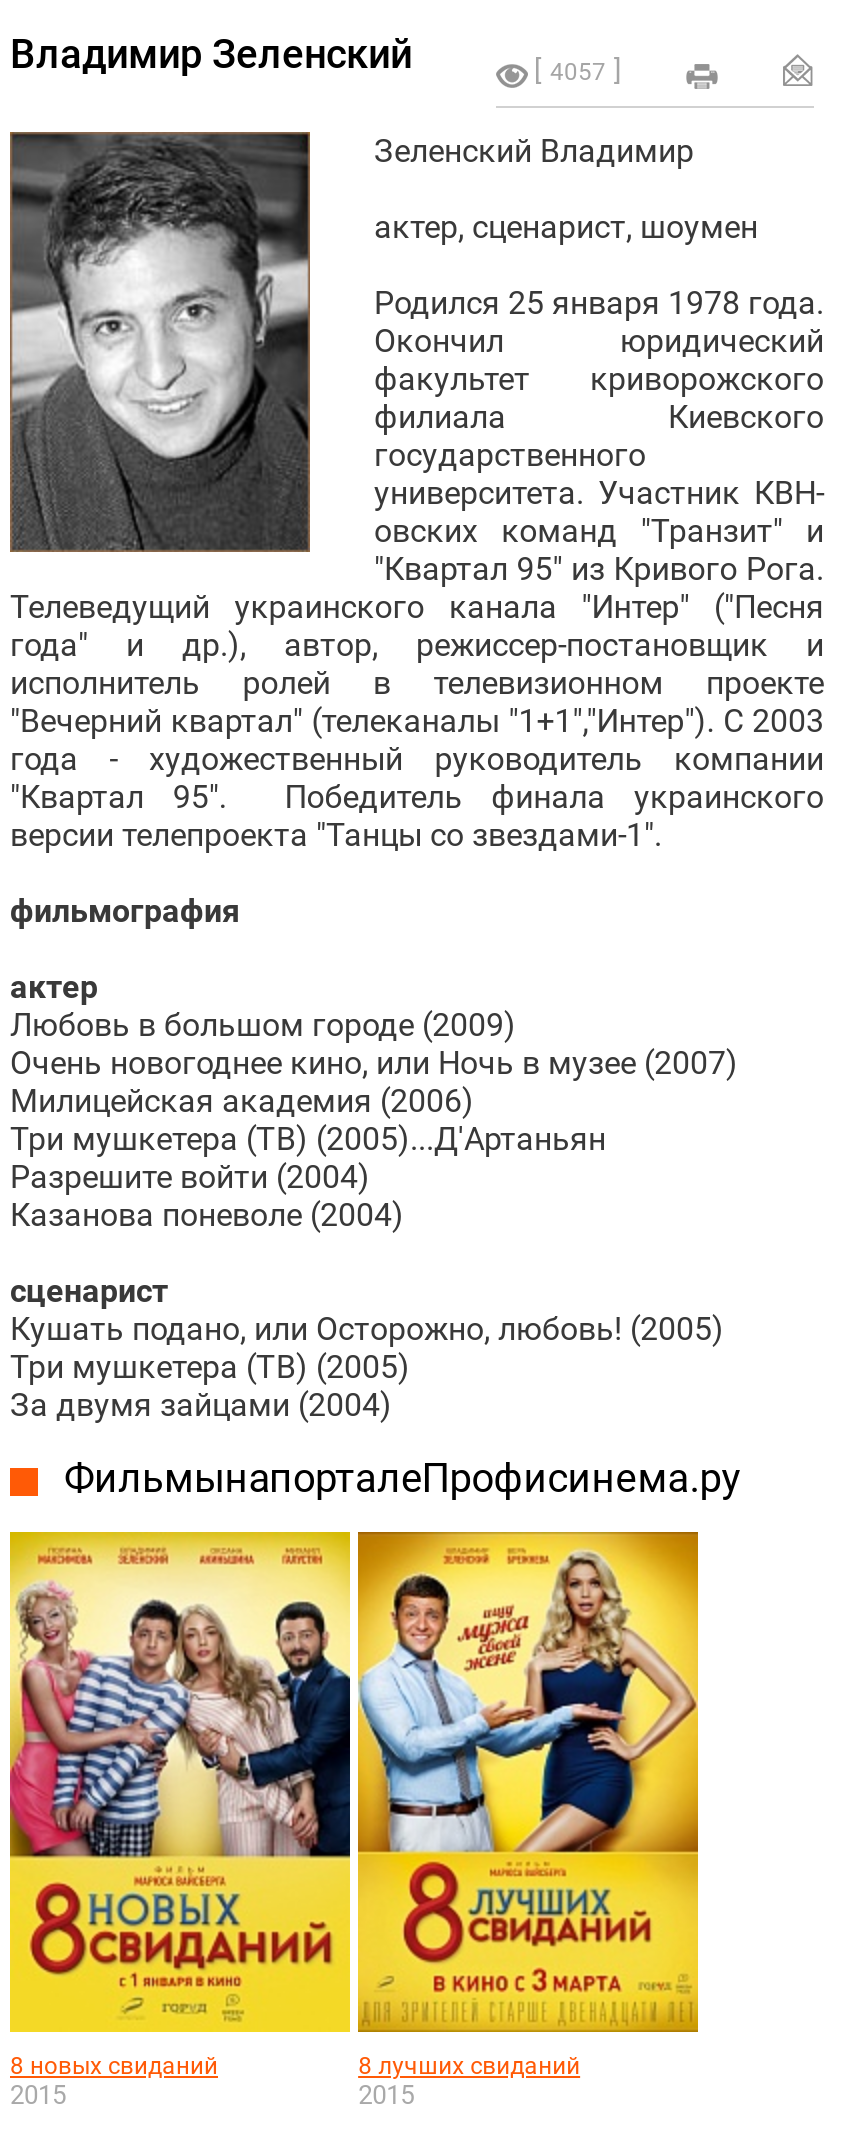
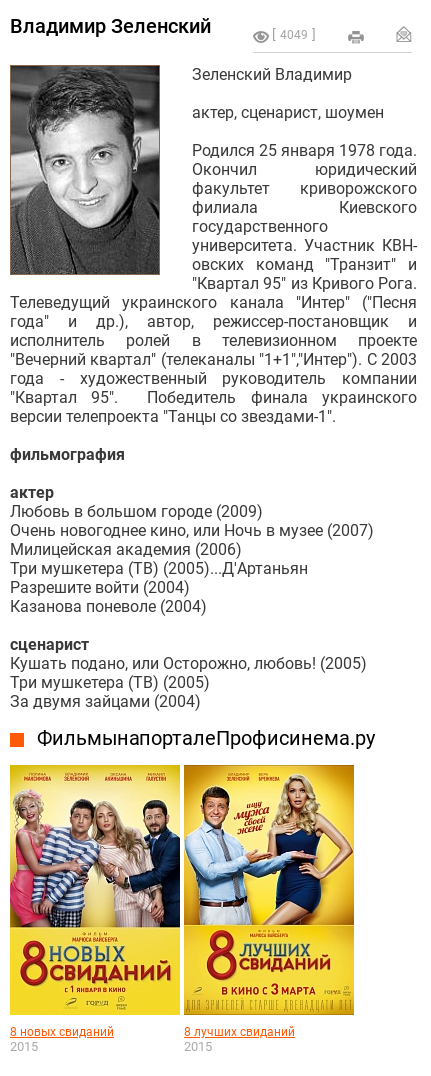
[550,58,606,86] 4057 -> [280,28,308,42] 4049

